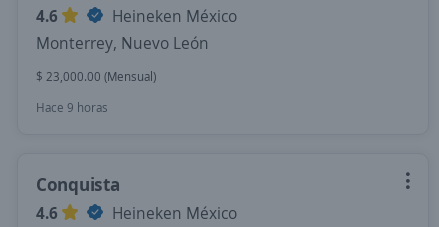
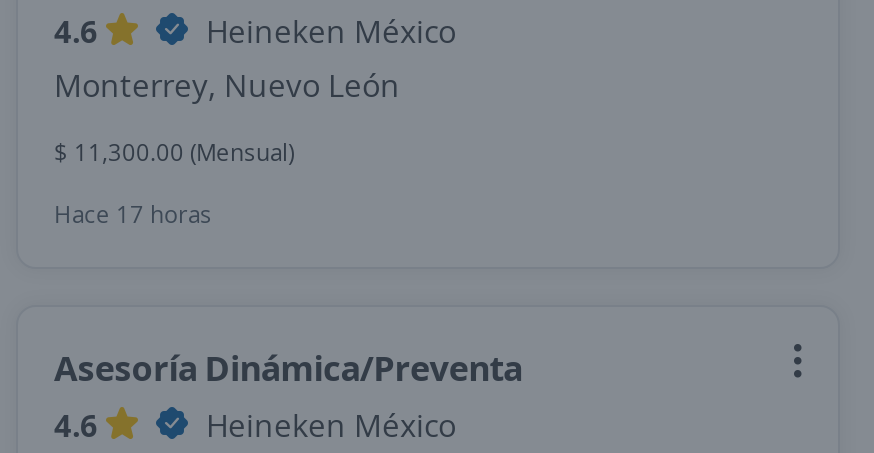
[36,68,156,85] $ 23,000.00 (Mensual) -> [54,135,294,169] $ 11,300.00 (Mensual)
[36,99,108,116] Hace 9 horas -> [54,197,212,231] Hace 17 horas
[36,172,119,196] Conquista -> [54,343,522,391] Asesoría Dinámica/Preventa

